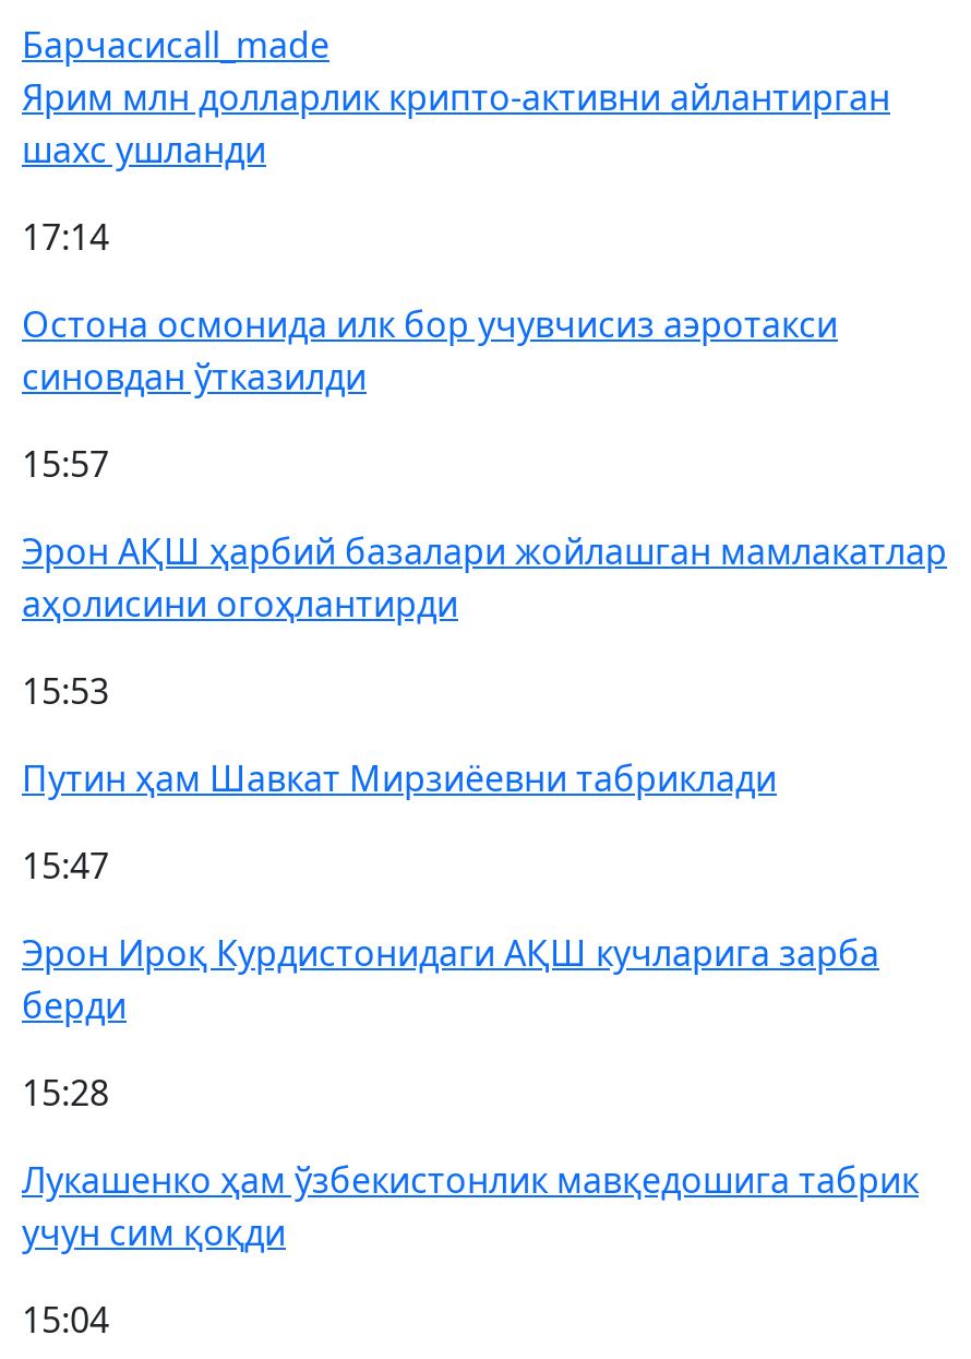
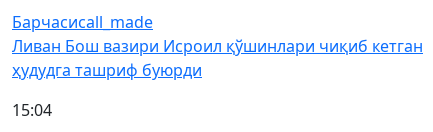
[22,73,947,1256] Ярим млн долларлик крипто-активни айлантирган | шахс ушланди | 17:14 | Остона осмонида илк бор учувчисиз аэротакси | синовдан ўтказилди | 15:57 | Эрон АҚШ ҳарбий базалари жойлашган мамлакатлар | аҳолисини огоҳлантирди | 15:53 | Путин ҳам Шавкат Мирзиёевни табриклади | 15:47 | Эрон Ироқ Курдистонидаги АҚШ кучларига зарба | берди | 15:28 | Лукашенко ҳам ўзбекистонлик мавқедошига табрик | учун сим қоқди -> [12,35,423,81] Ливан Бош вазири Исроил қўшинлари чиқиб кетган | ҳудудга ташриф буюрди

